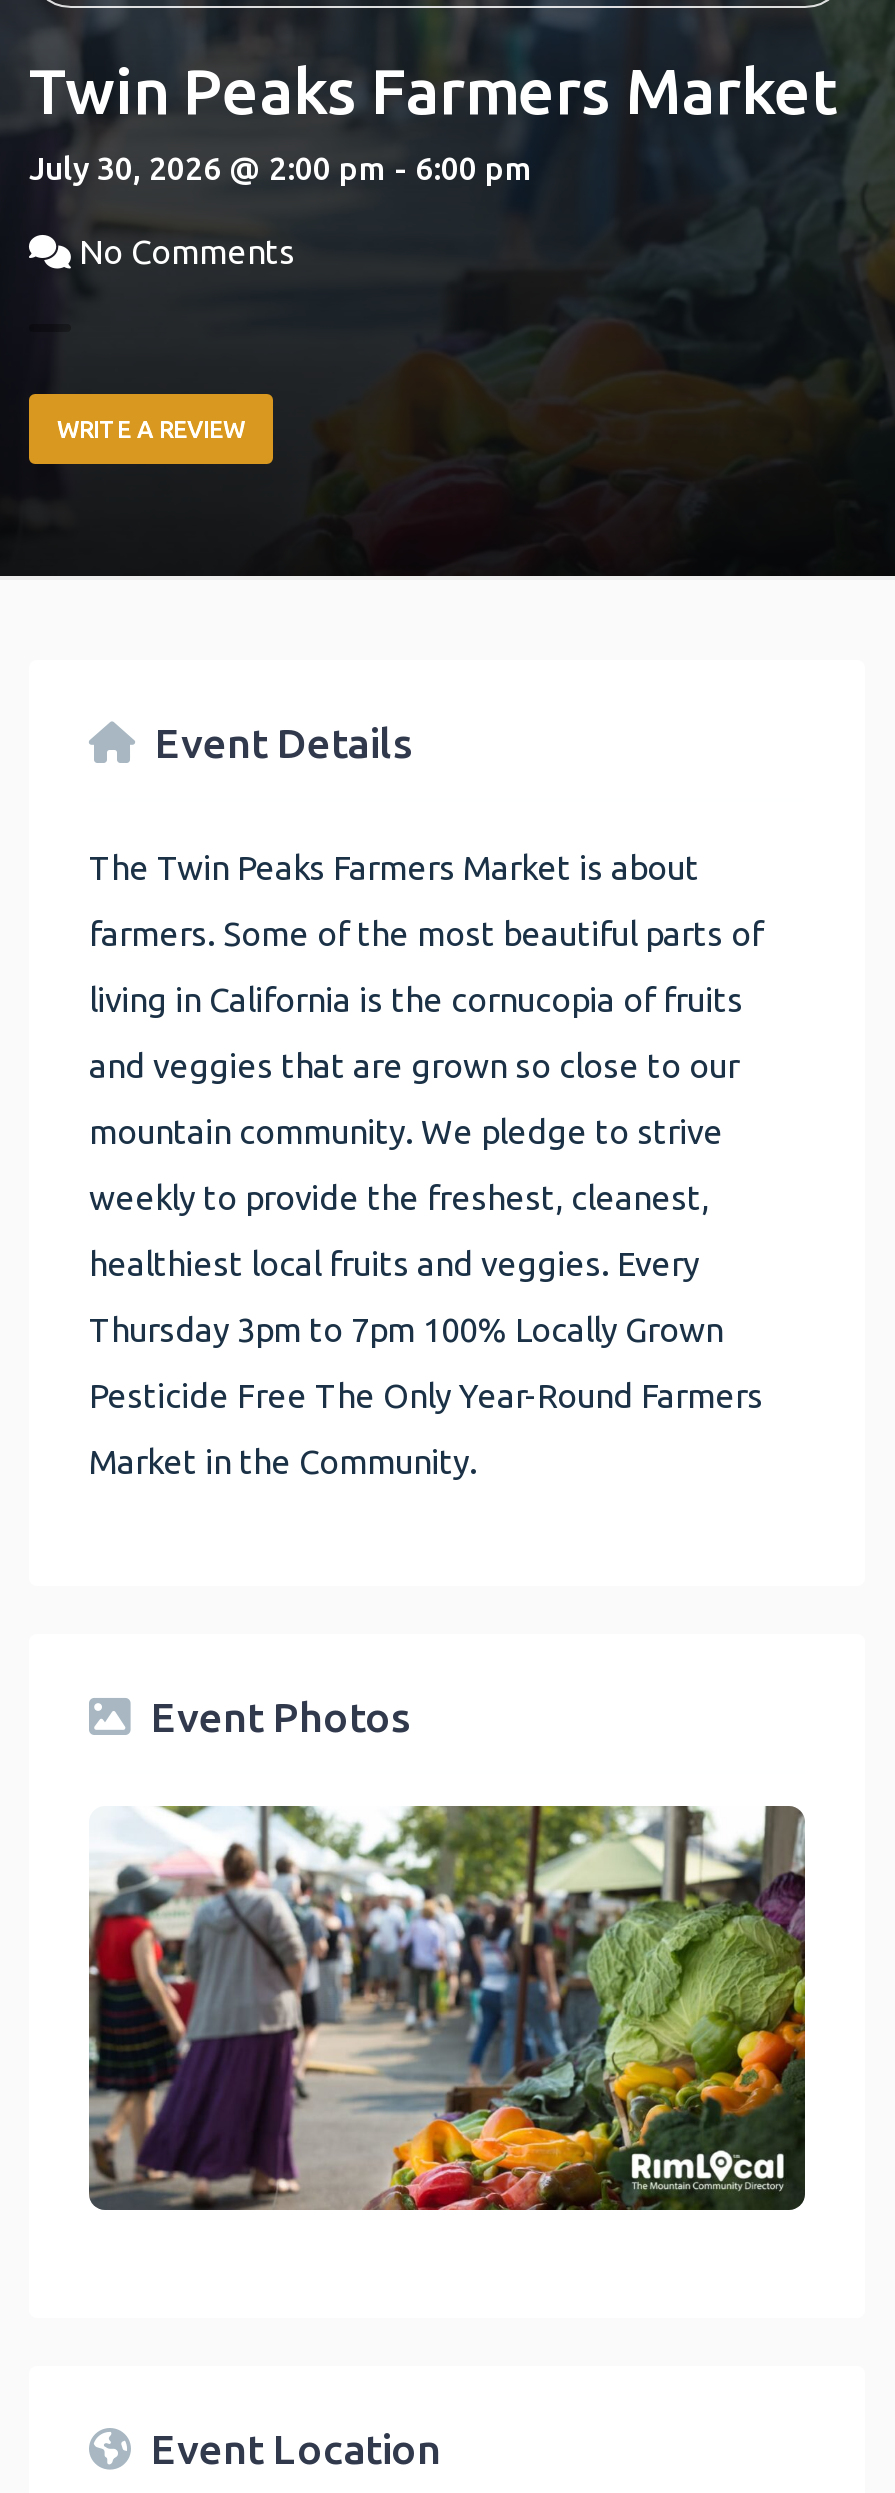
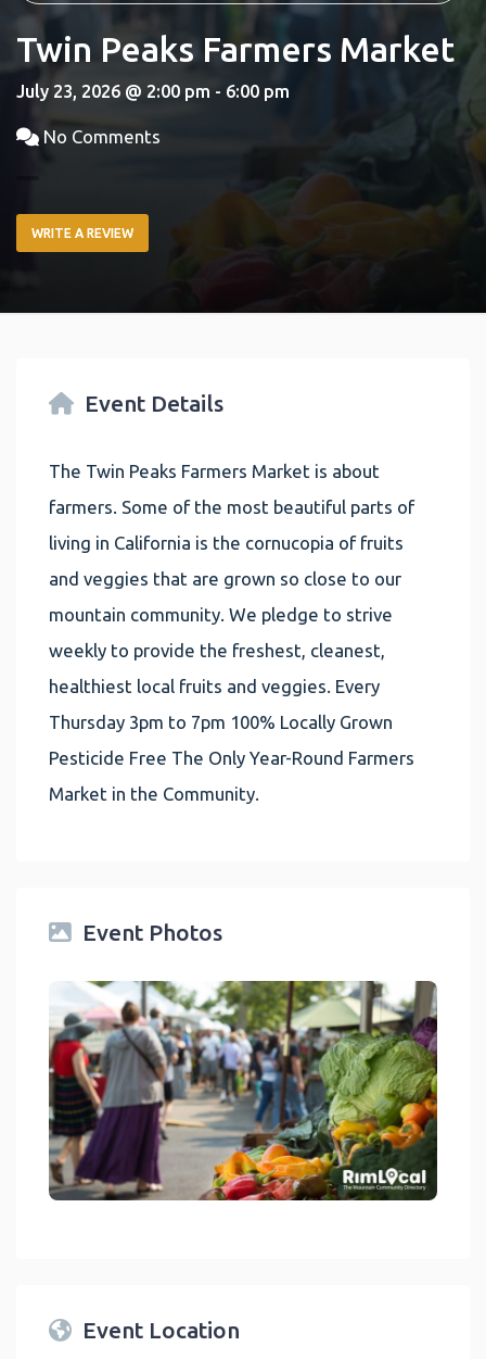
[29,151,533,187] July 30, 2026 @ 2:00 pm - 6:00 pm -> [16,82,290,101] July 23, 2026 @ 2:00 pm - 6:00 pm

